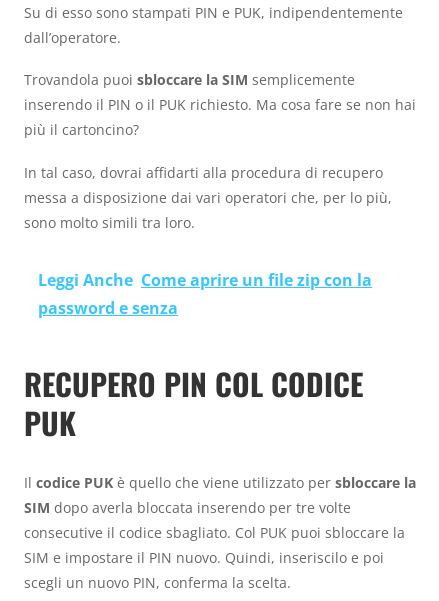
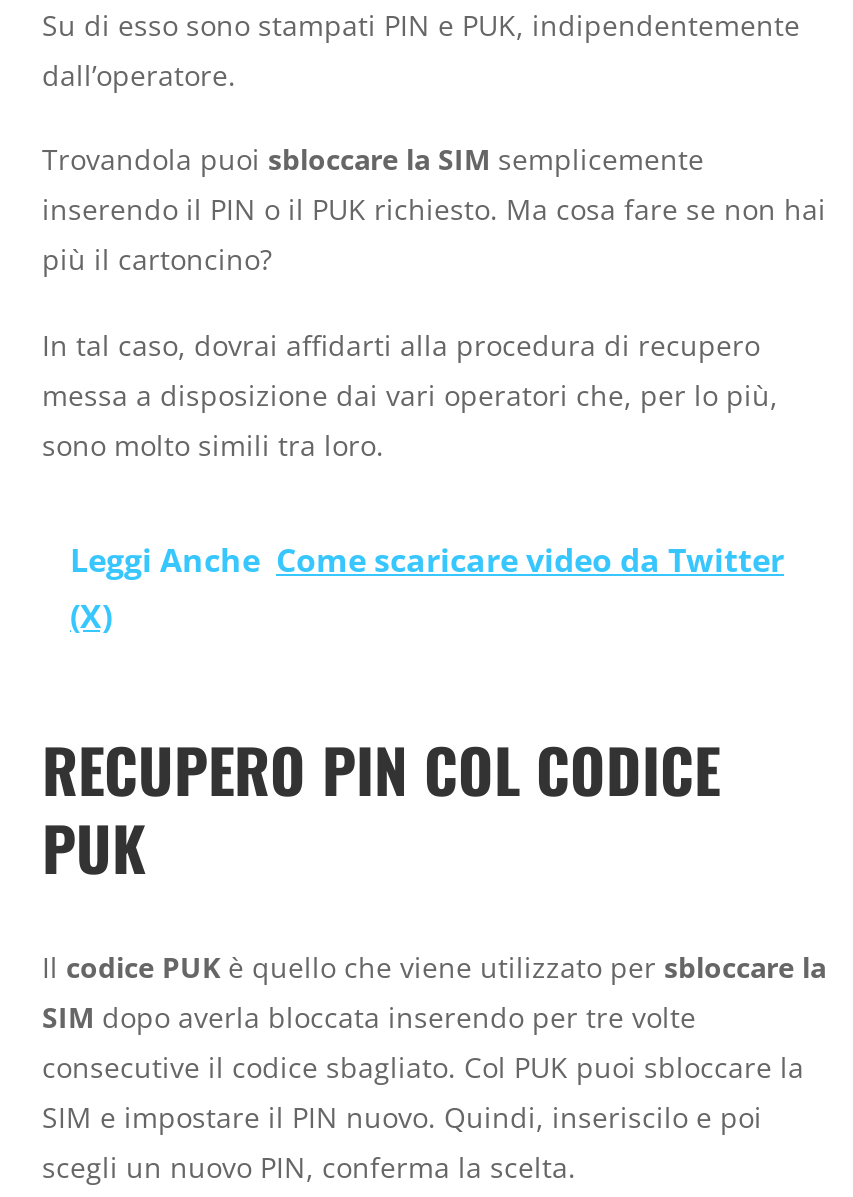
[38,269,372,319] Leggi Anche Come aprire un file zip con la | password e senza -> [70,538,784,638] Leggi Anche Come scaricare video da Twitter | (X)

